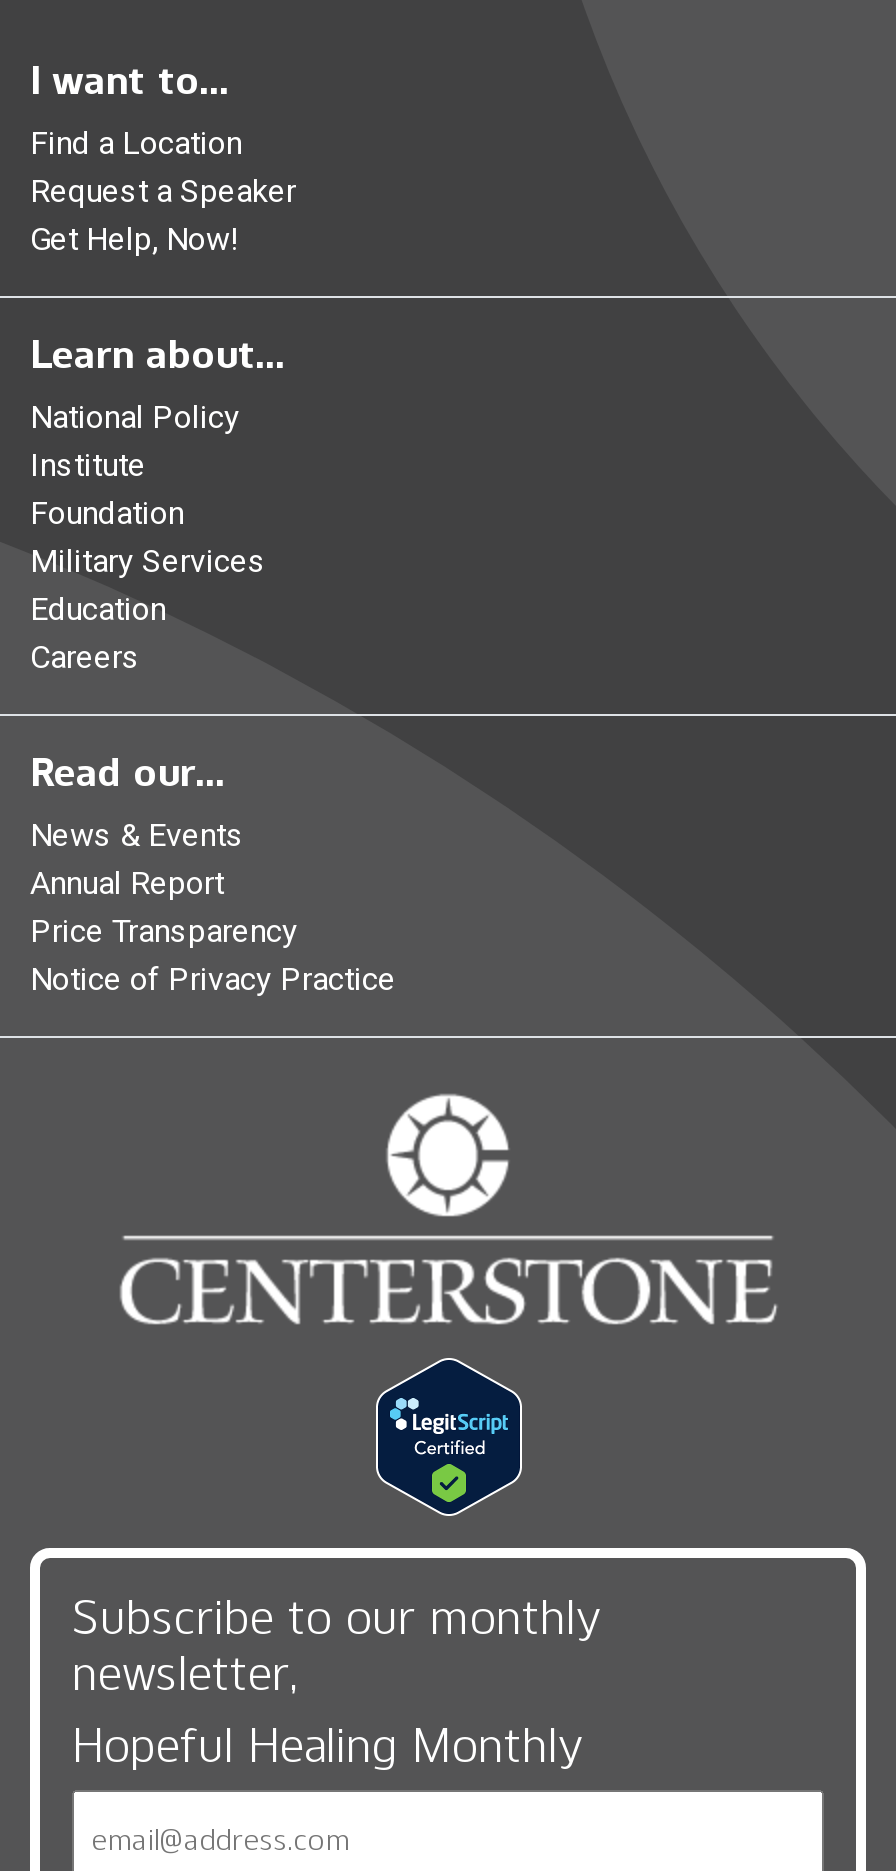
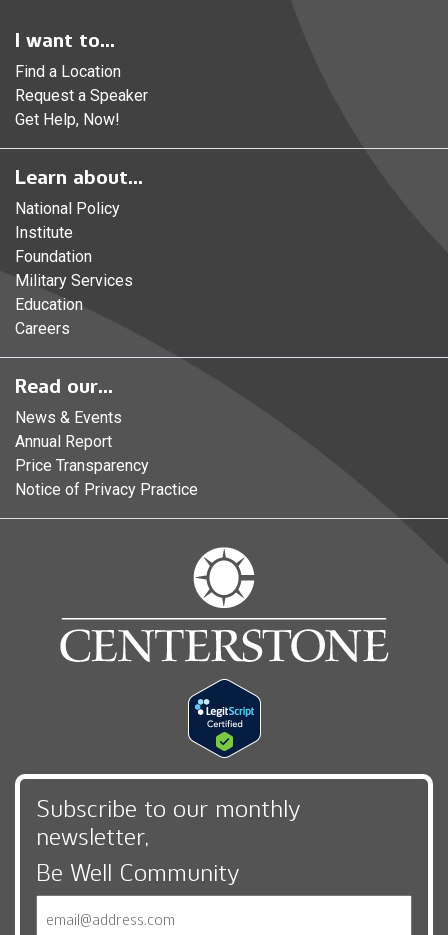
[72,1716,582,1774] Hopeful Healing Monthly -> [36,858,239,887] Be Well Community

